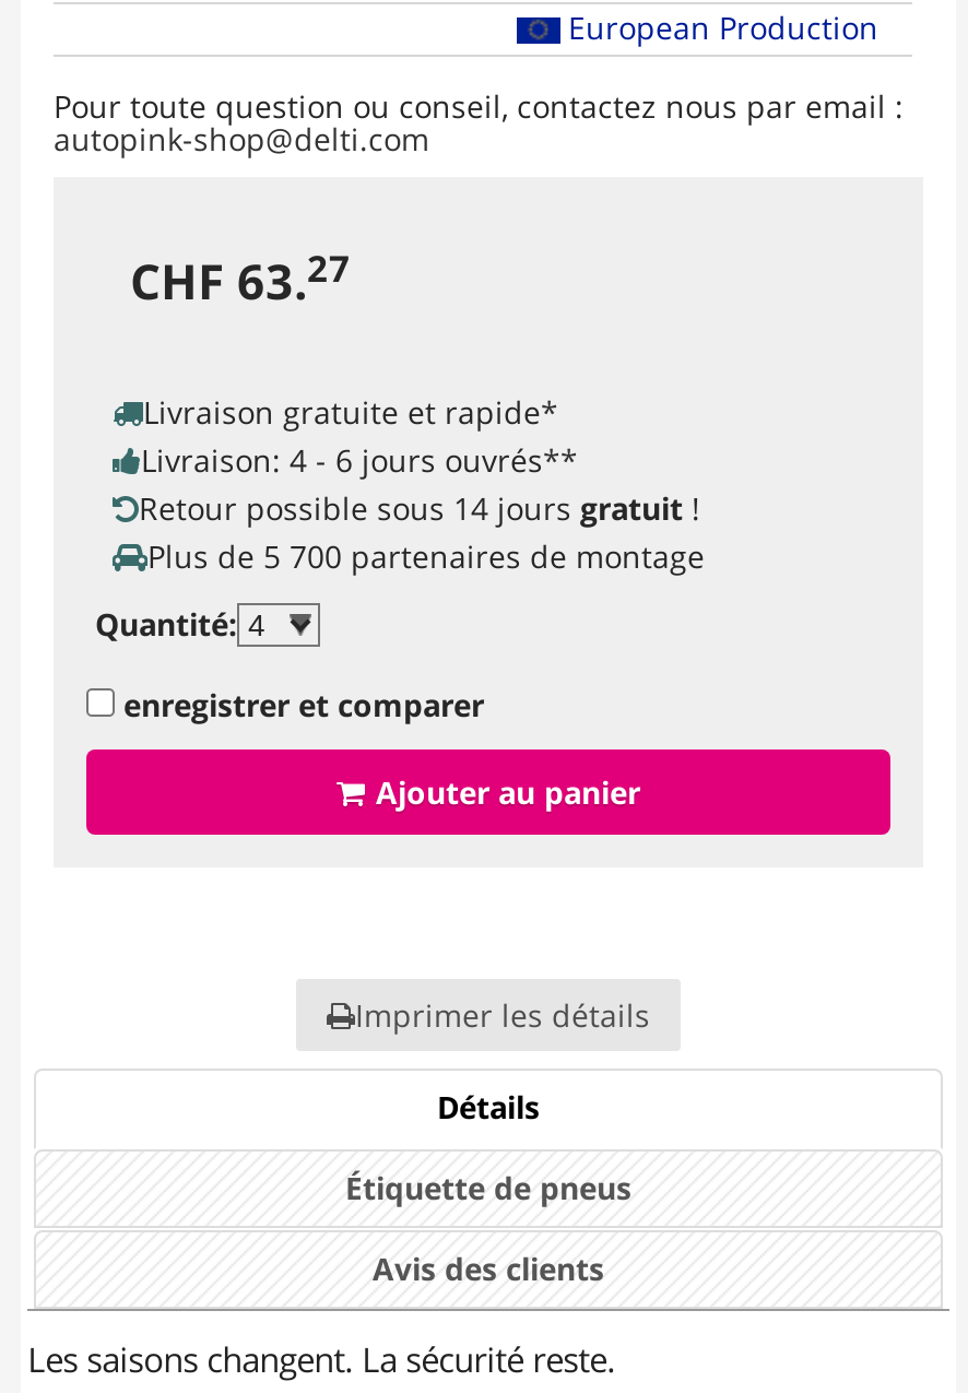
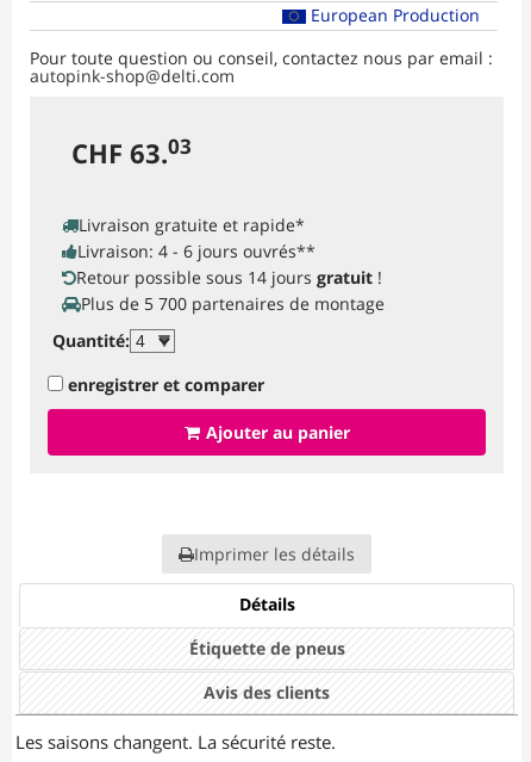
[130,243,351,313] CHF 63.27 -> [71,132,192,171] CHF 63.03

